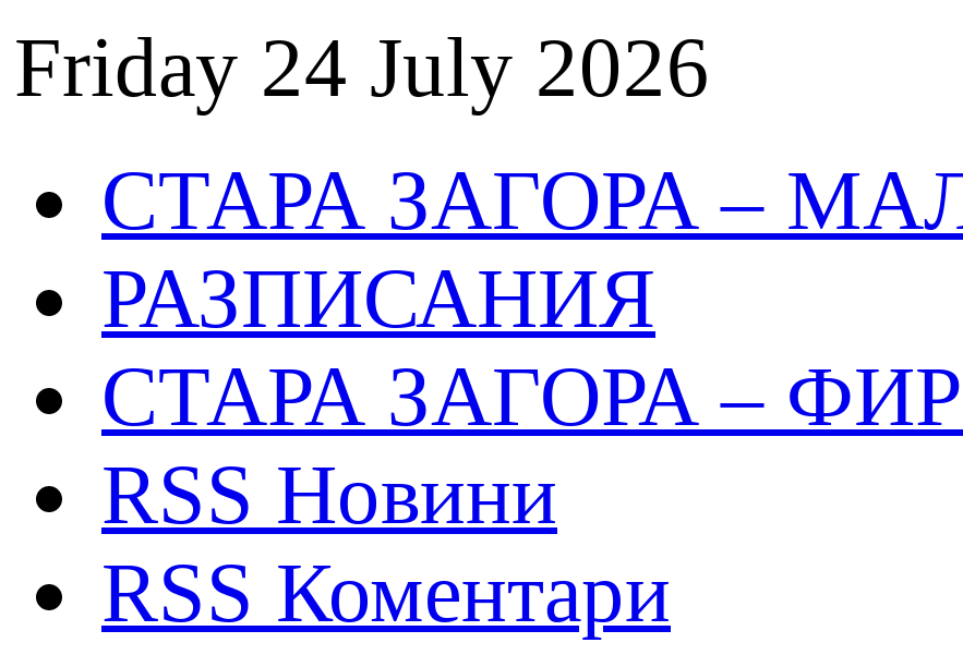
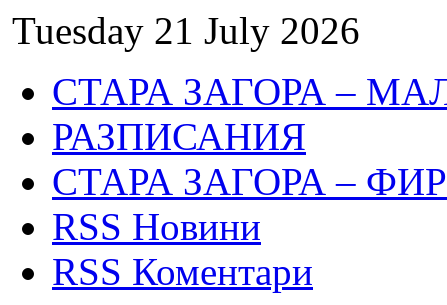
[14,20,710,113] Friday 24 July 2026 -> [12,9,360,52] Tuesday 21 July 2026

